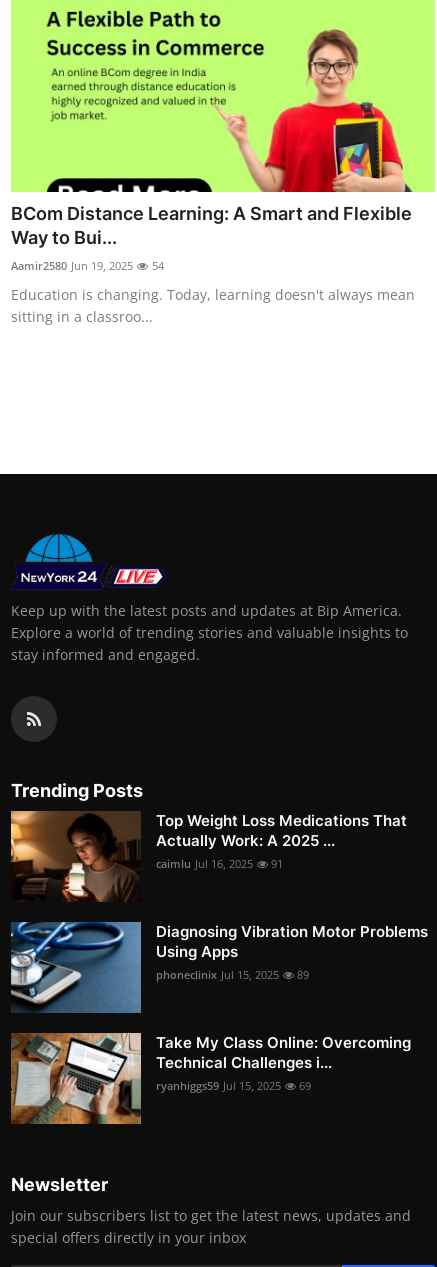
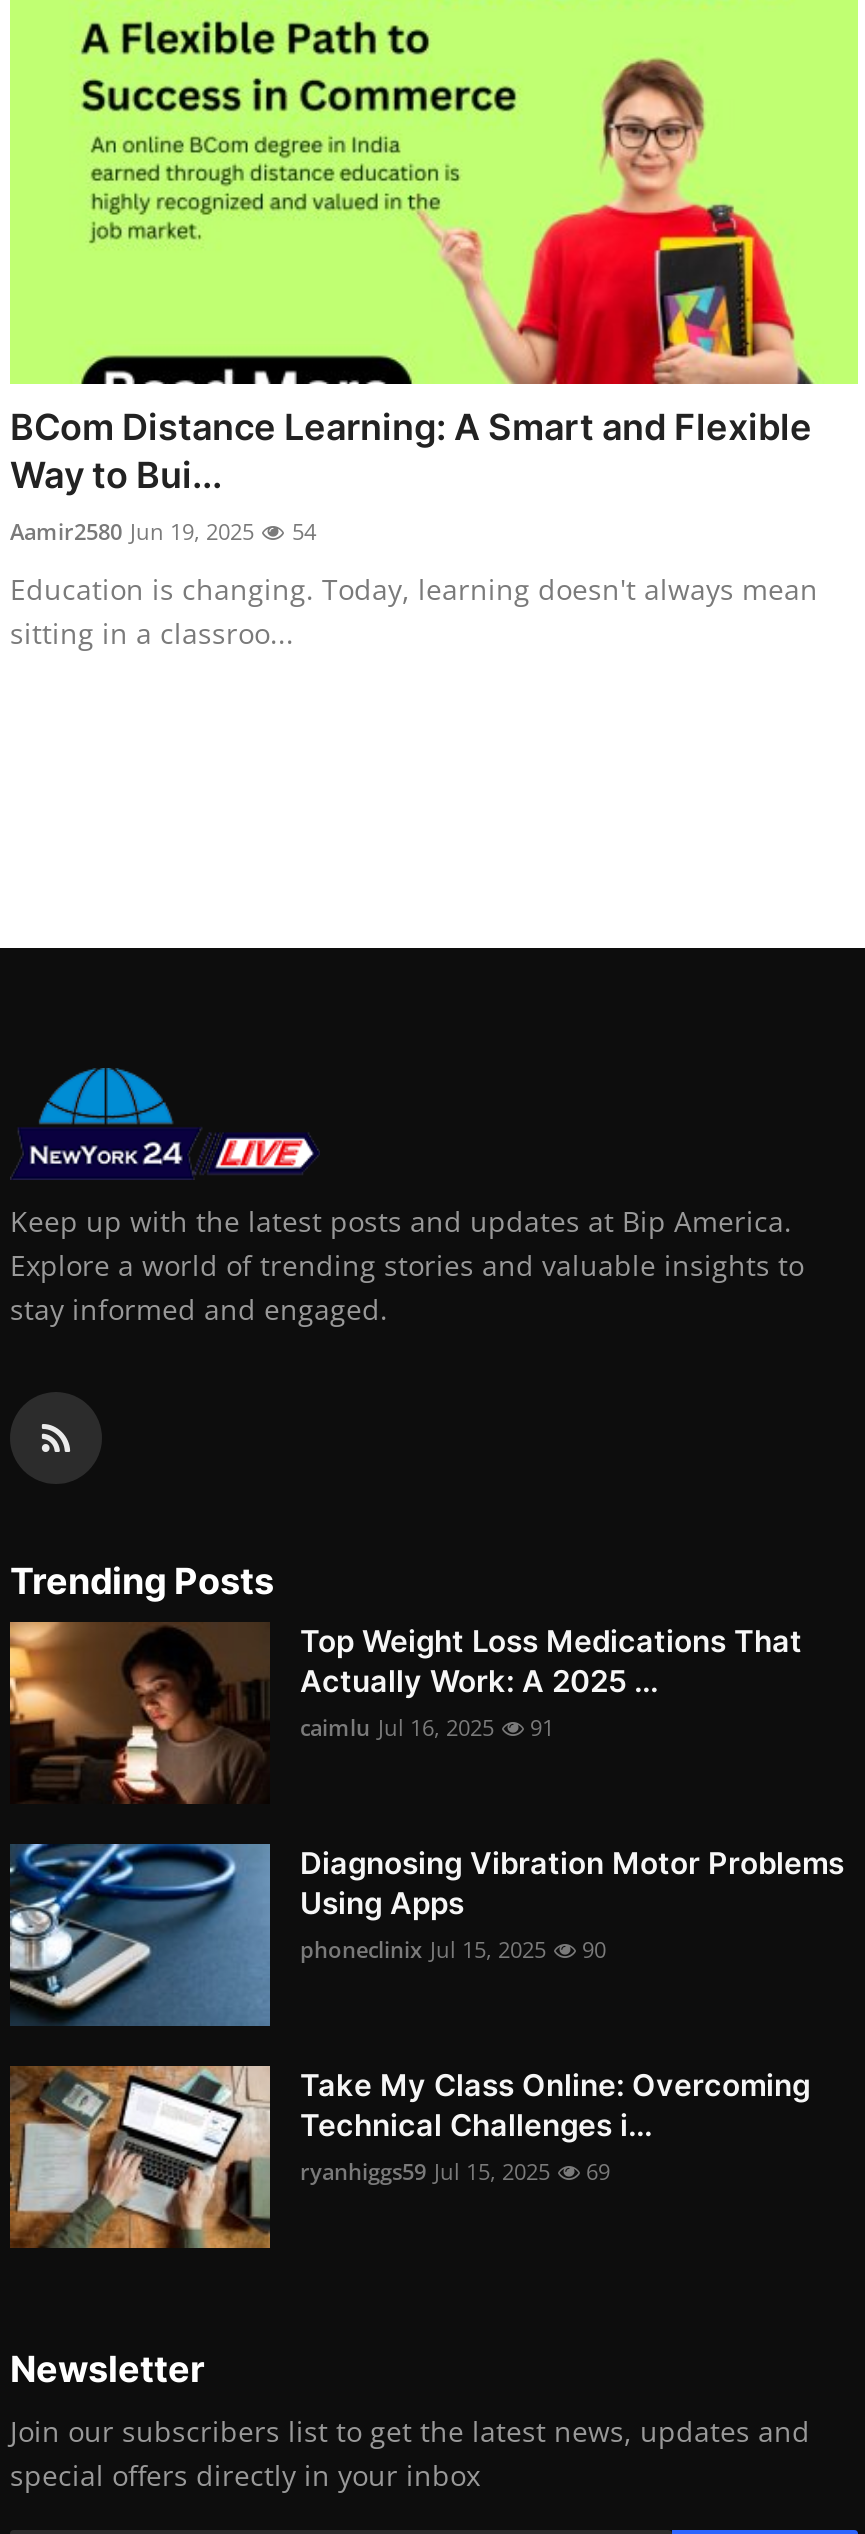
[156,967,309,982] phoneclinix Jul 15, 2025 89 -> [300,1935,606,1965] phoneclinix Jul 15, 2025 90

